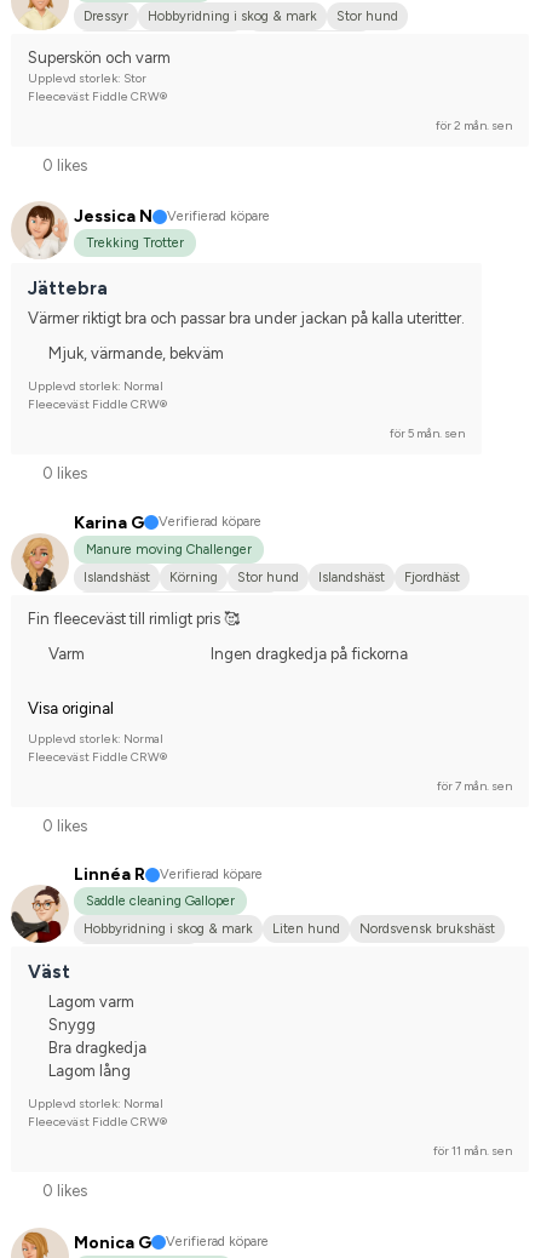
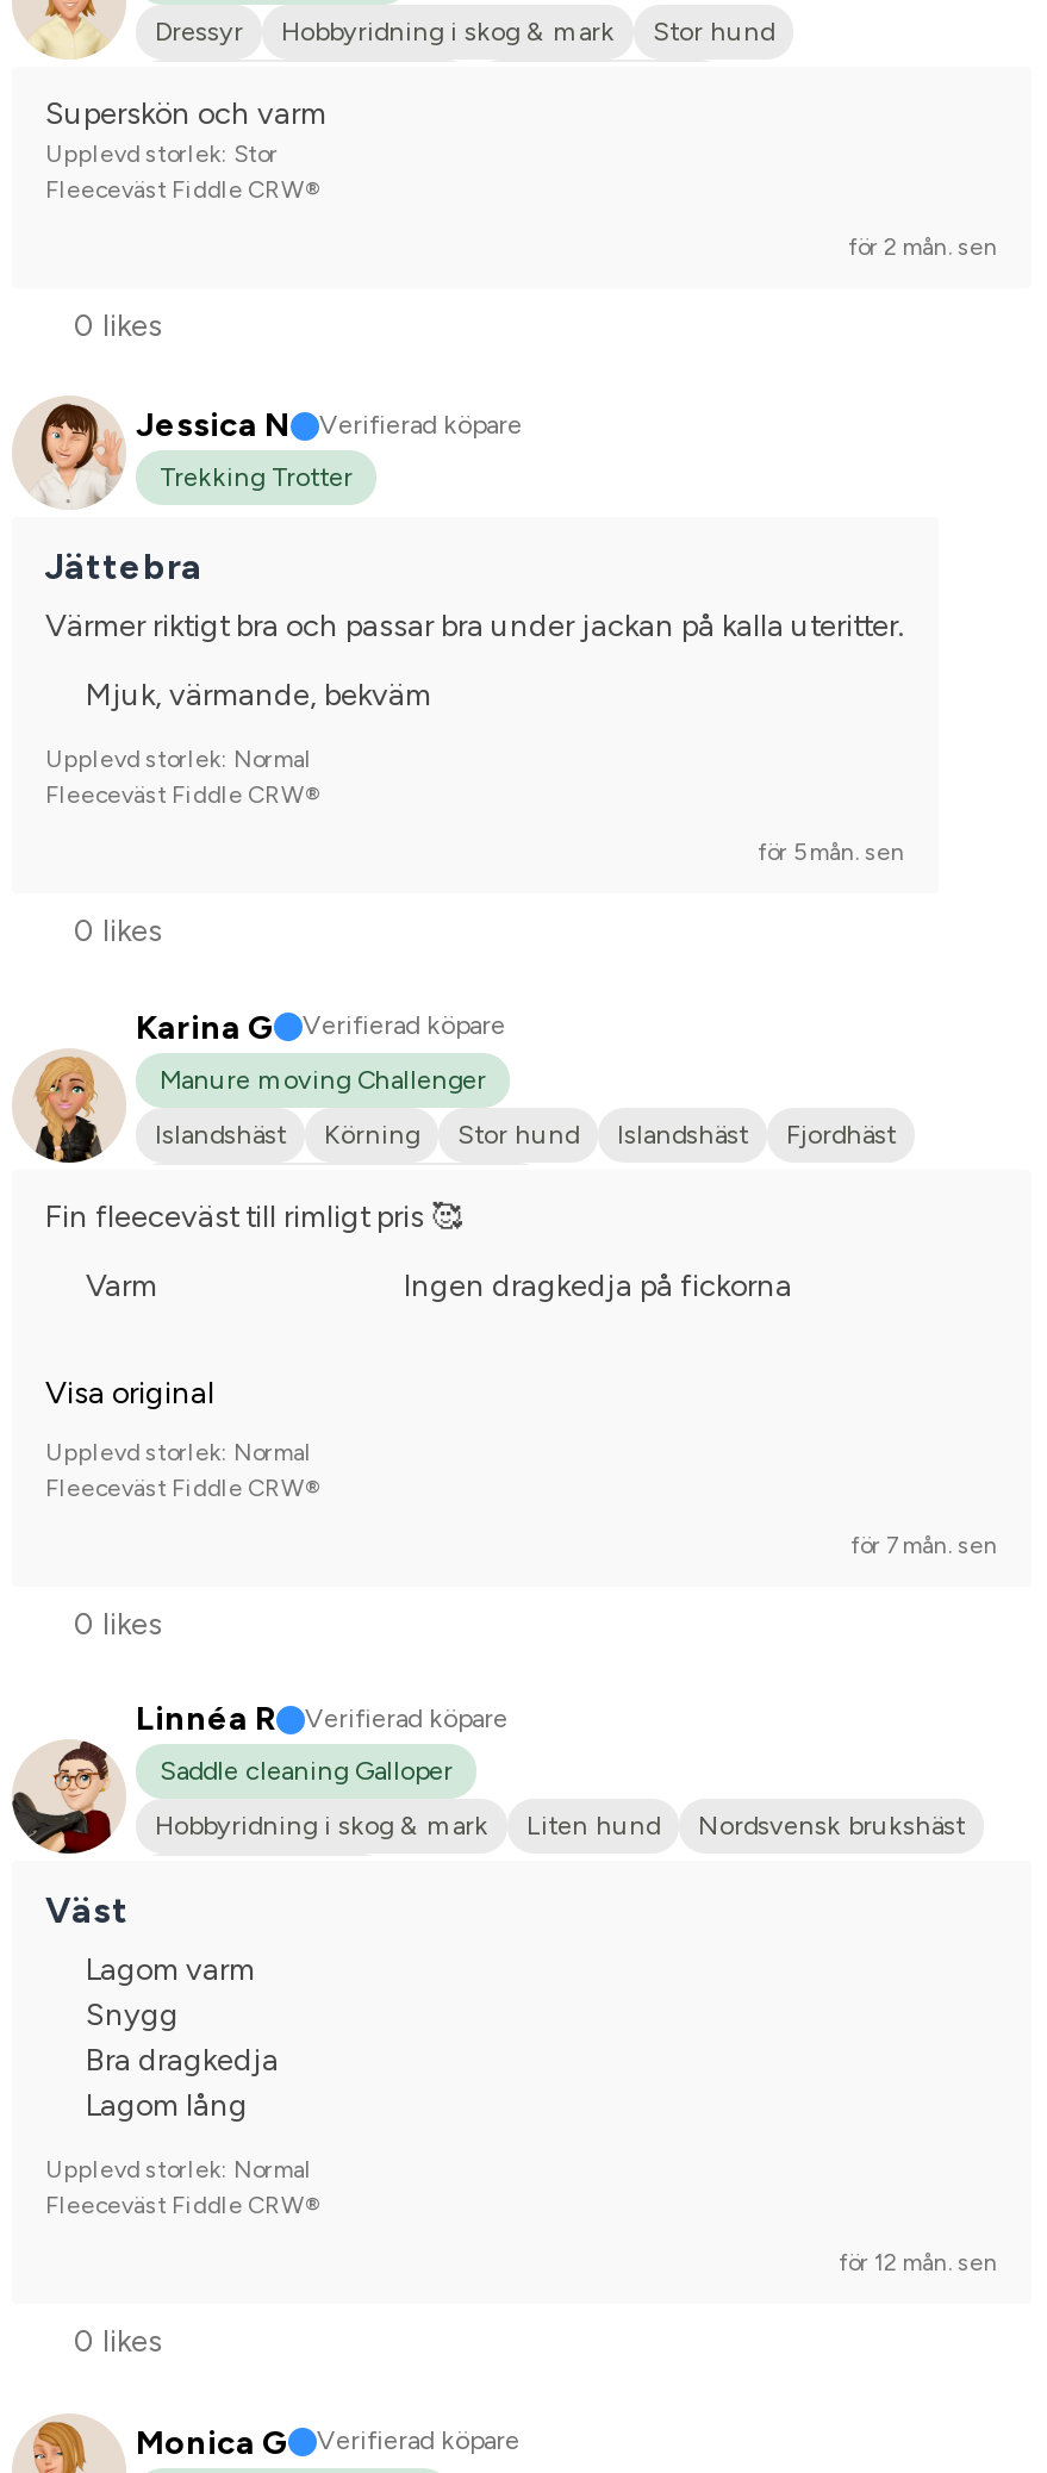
[433,1143,512,1159] för 11 mån. sen -> [839,2248,998,2279] för 12 mån. sen

